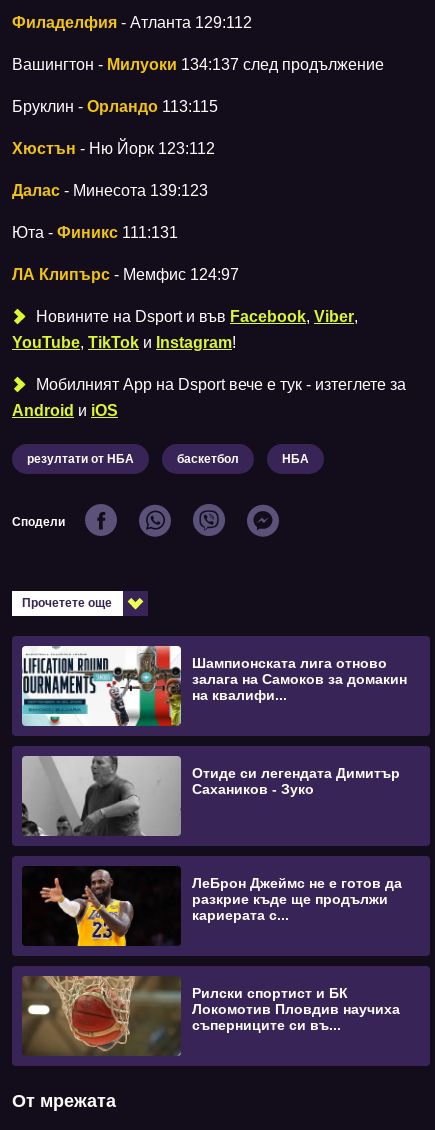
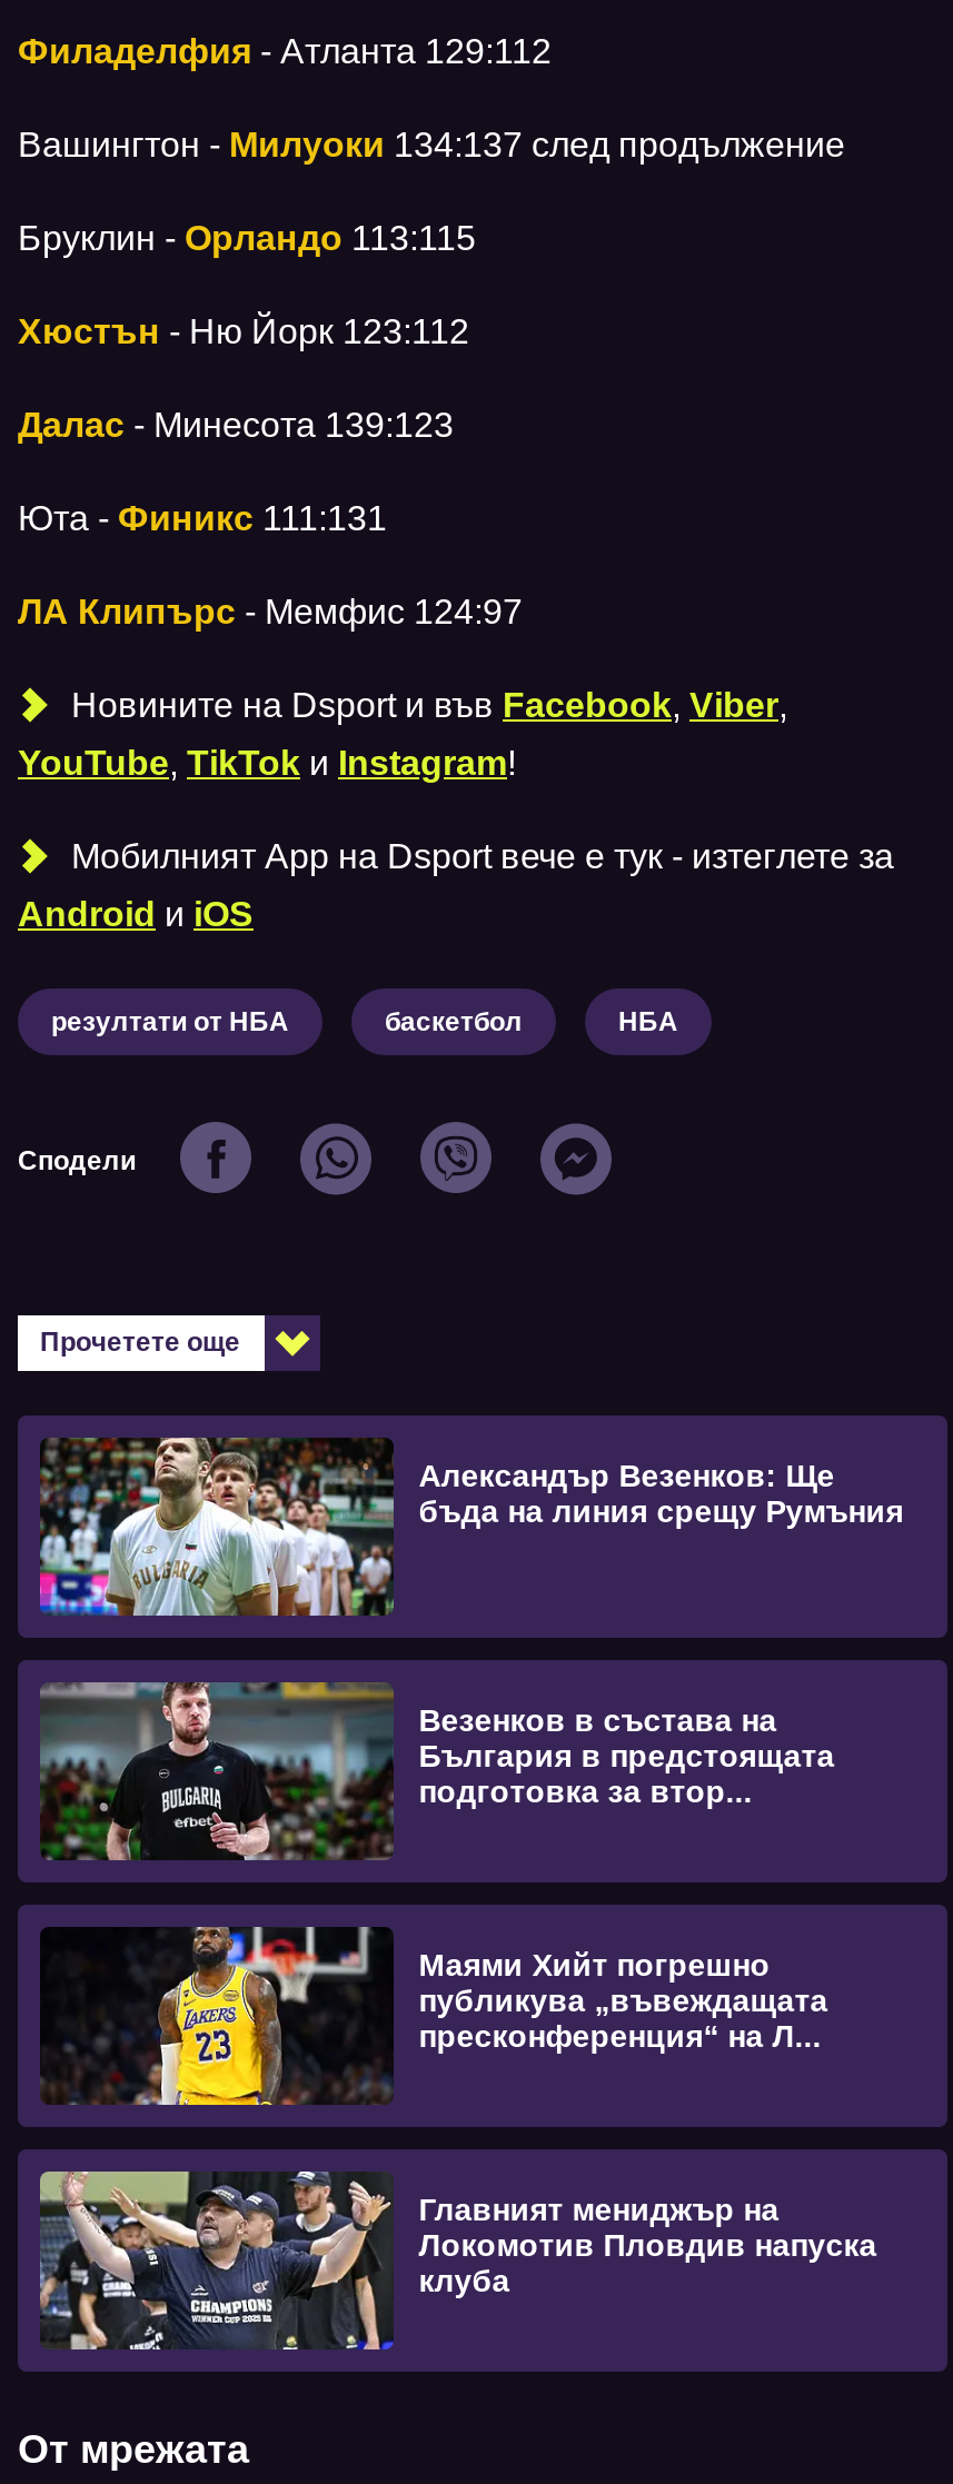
[21,645,407,727] [image] | Шампионската лига отново | залага на Самоков за домакин | на квалифи... -> [38,1435,903,1618] [image] | Александър Везенков: Ще | бъда на линия срещу Румъния
[21,755,400,837] [image] | Отиде си легендата Димитър | Сахаников - Зуко -> [40,1682,834,1862] [image] | Везенков в състава на | България в предстоящата | подготовка за втор...
[23,866,402,947] [image] | ЛеБрон Джеймс не е готов да | разкрие къде ще продължи | кариерата с... -> [42,1925,828,2107] [image] | Маями Хийт погрешно | публикува „въвеждащата | пресконференция“ на Л...
[22,975,400,1056] [image] | Рилски спортист и БК | Локомотив Пловдив научиха | съперниците си въ... -> [38,2169,877,2352] [image] | Главният мениджър на | Локомотив Пловдив напуска | клуба

